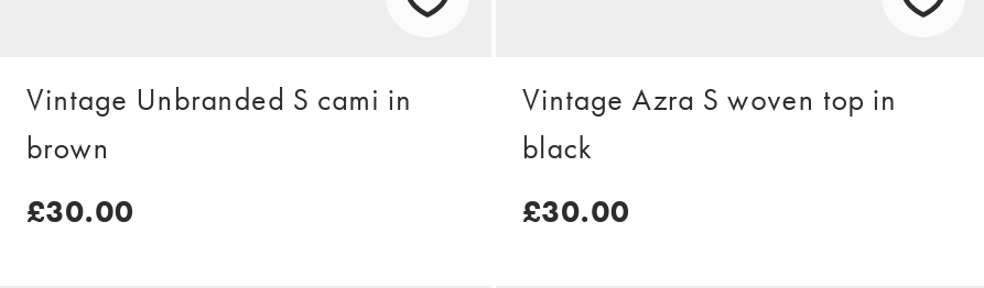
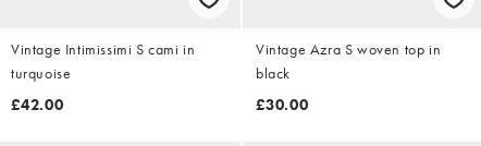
[26,80,413,168] Vintage Unbranded S cami in | brown -> [11,39,195,83] Vintage Intimissimi S cami in | turquoise
[26,192,134,231] £30.00 -> [11,95,64,115] £42.00

